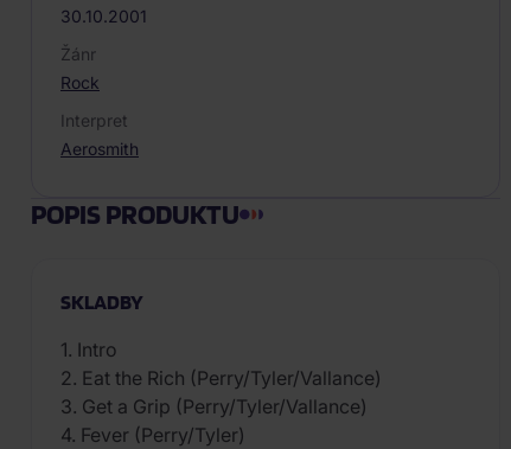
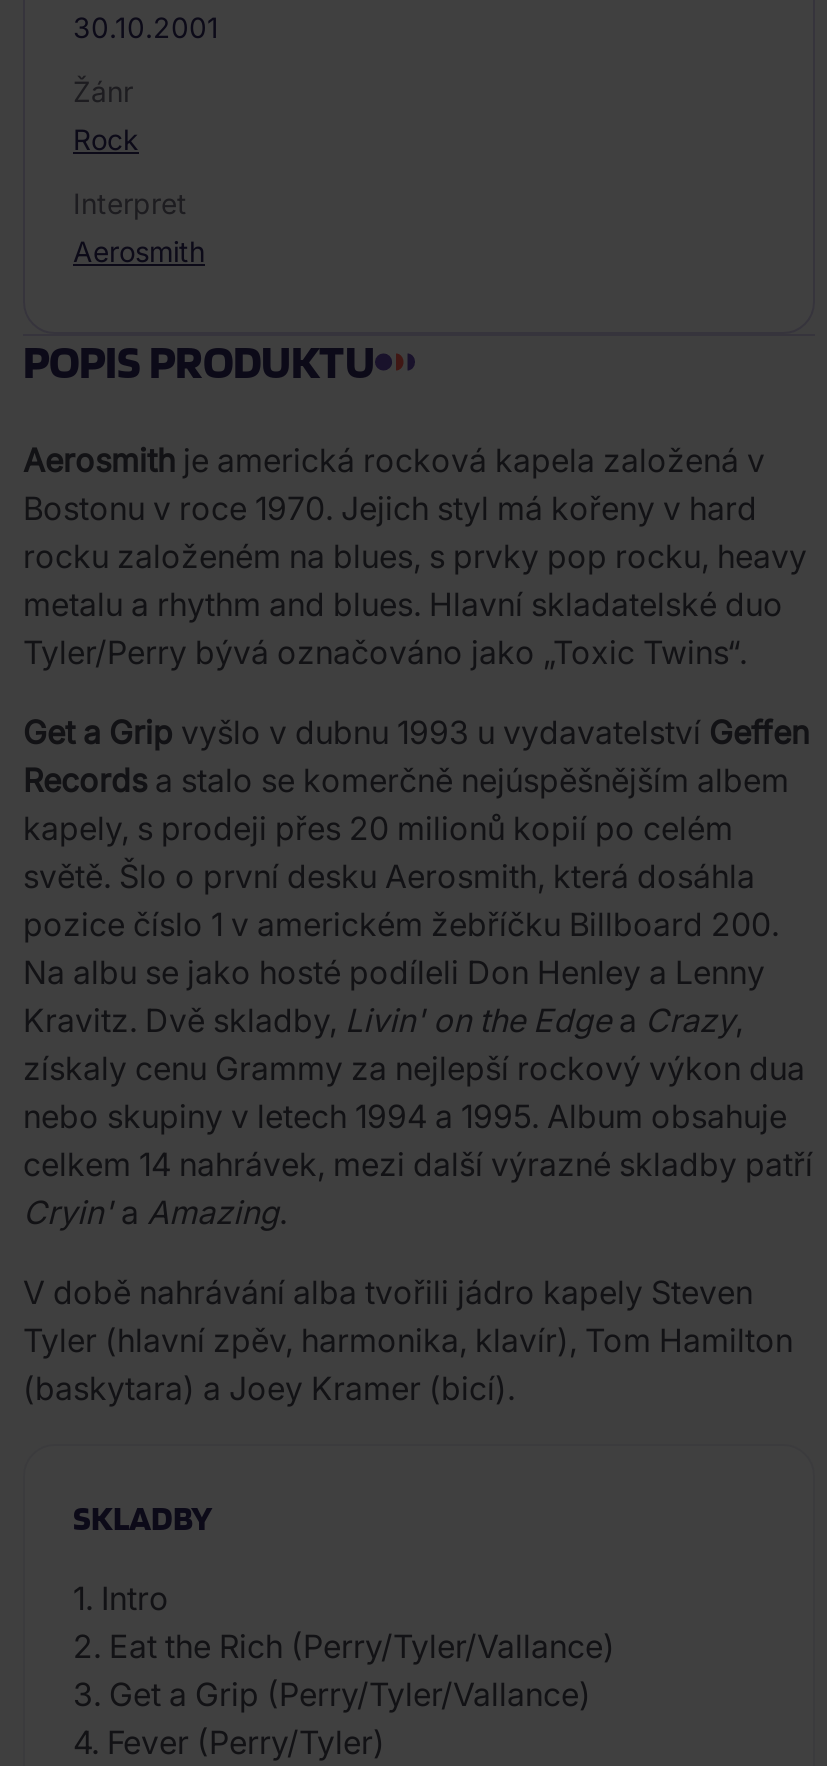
none -> [23,440,813,1408] Aerosmith je americká rocková kapela založená v | Bostonu v roce 1970. Jejich styl má kořeny v hard | rocku založeném na blues, s prvky pop rocku, heavy | metalu a rhythm and blues. Hlavní skladatelské duo | Tyler/Perry bývá označováno jako „Toxic Twins“. | Get a Grip vyšlo v dubnu 1993 u vydavatelství Geffen | Records a stalo se komerčně nejúspěšnějším albem | kapely, s prodeji přes 20 milionů kopií po celém | světě. Šlo o první desku Aerosmith, která dosáhla | pozice číslo 1 v americkém žebříčku Billboard 200. | Na albu se jako hosté podíleli Don Henley a Lenny | Kravitz. Dvě skladby, Livin' on the Edge a Crazy, | získaly cenu Grammy za nejlepší rockový výkon dua | nebo skupiny v letech 1994 a 1995. Album obsahuje | celkem 14 nahrávek, mezi další výrazné skladby patří | Cryin' a Amazing. | V době nahrávání alba tvořili jádro kapely Steven | Tyler (hlavní zpěv, harmonika, klavír), Tom Hamilton | (baskytara) a Joey Kramer (bicí).

